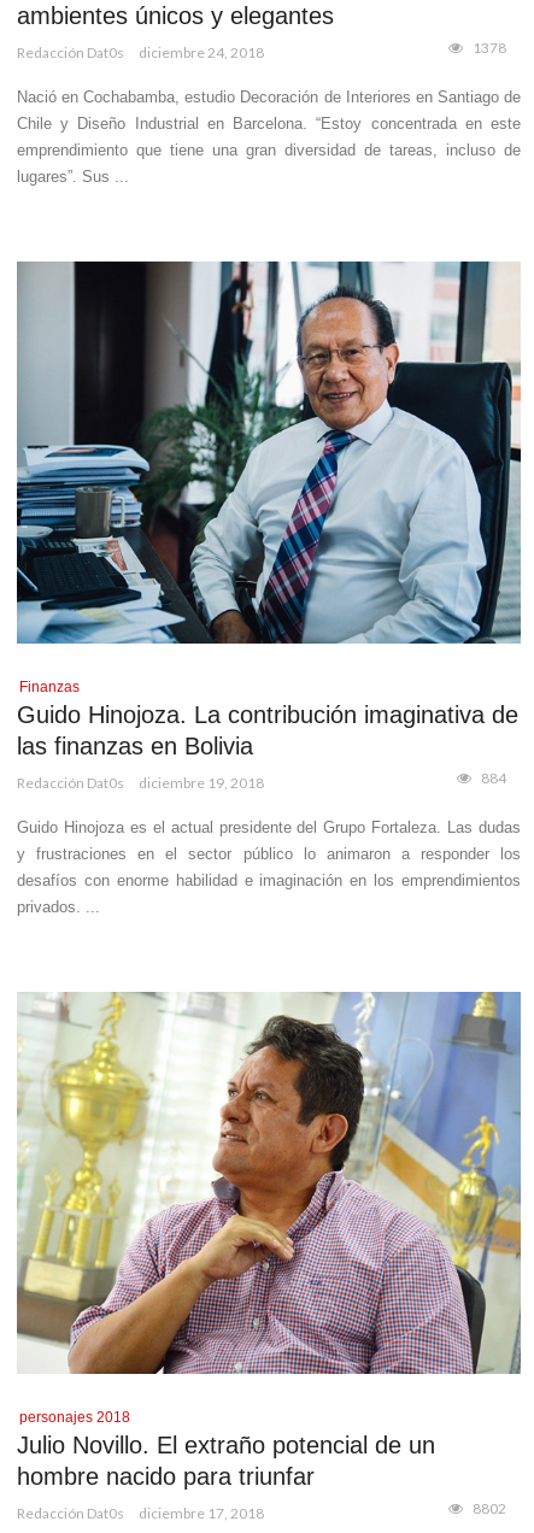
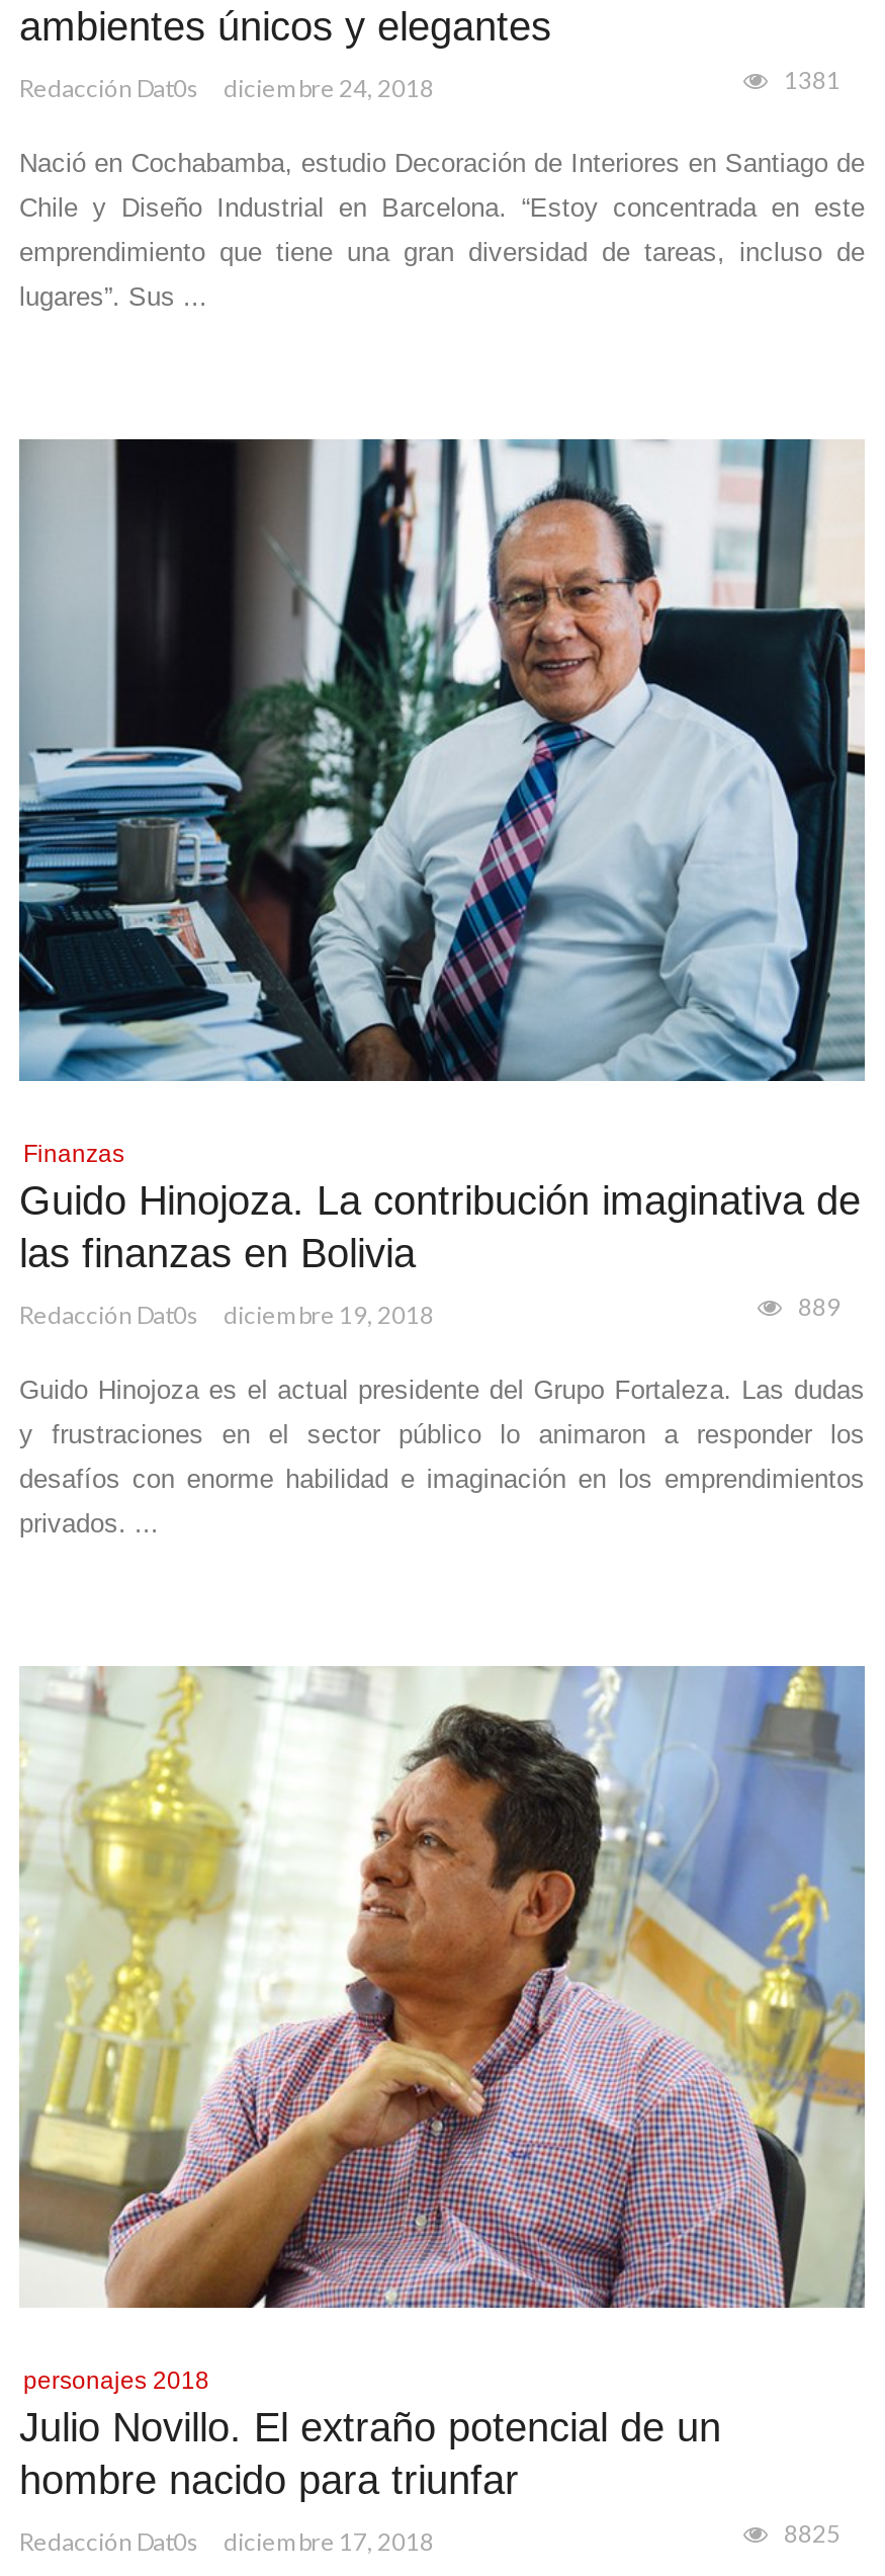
[473,39,506,57] 1378 -> [784,65,840,95] 1381
[481,769,506,787] 884 -> [798,1291,840,1322] 889
[473,1499,506,1517] 8802 -> [784,2518,840,2548] 8825

